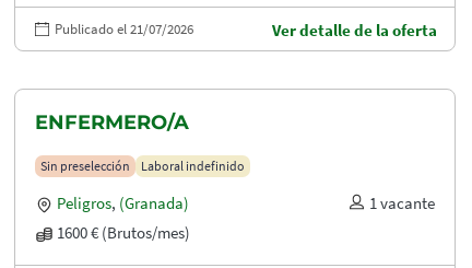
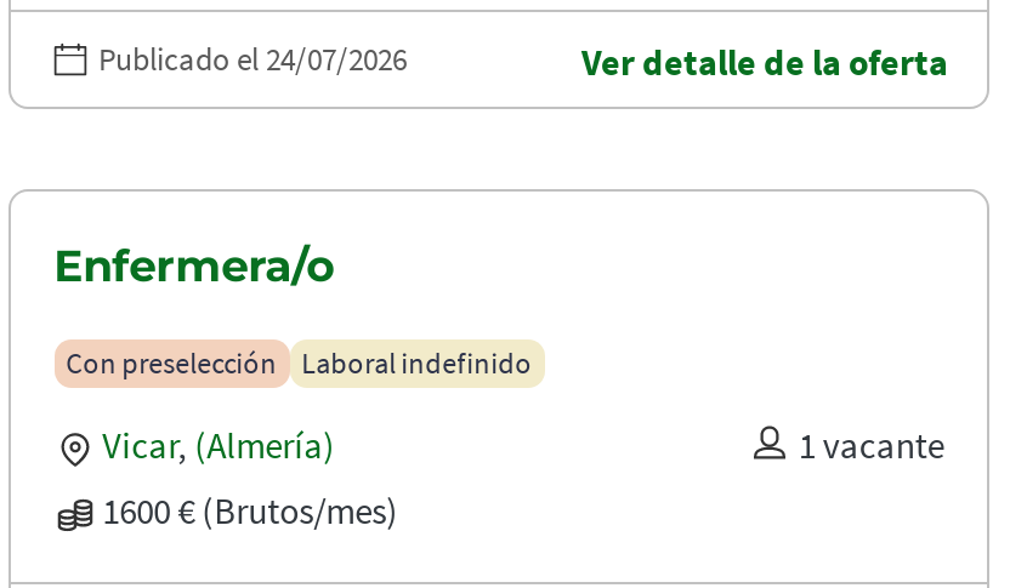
[55,20,193,39] Publicado el 21/07/2026 -> [98,38,407,79] Publicado el 24/07/2026
[35,111,189,135] ENFERMERO/A -> [54,239,335,293] Enfermera/o
[40,158,130,174] Sin preselección -> [66,344,277,380] Con preselección
[56,193,189,214] Peligros, (Granada) -> [102,421,335,467] Vicar, (Almería)

